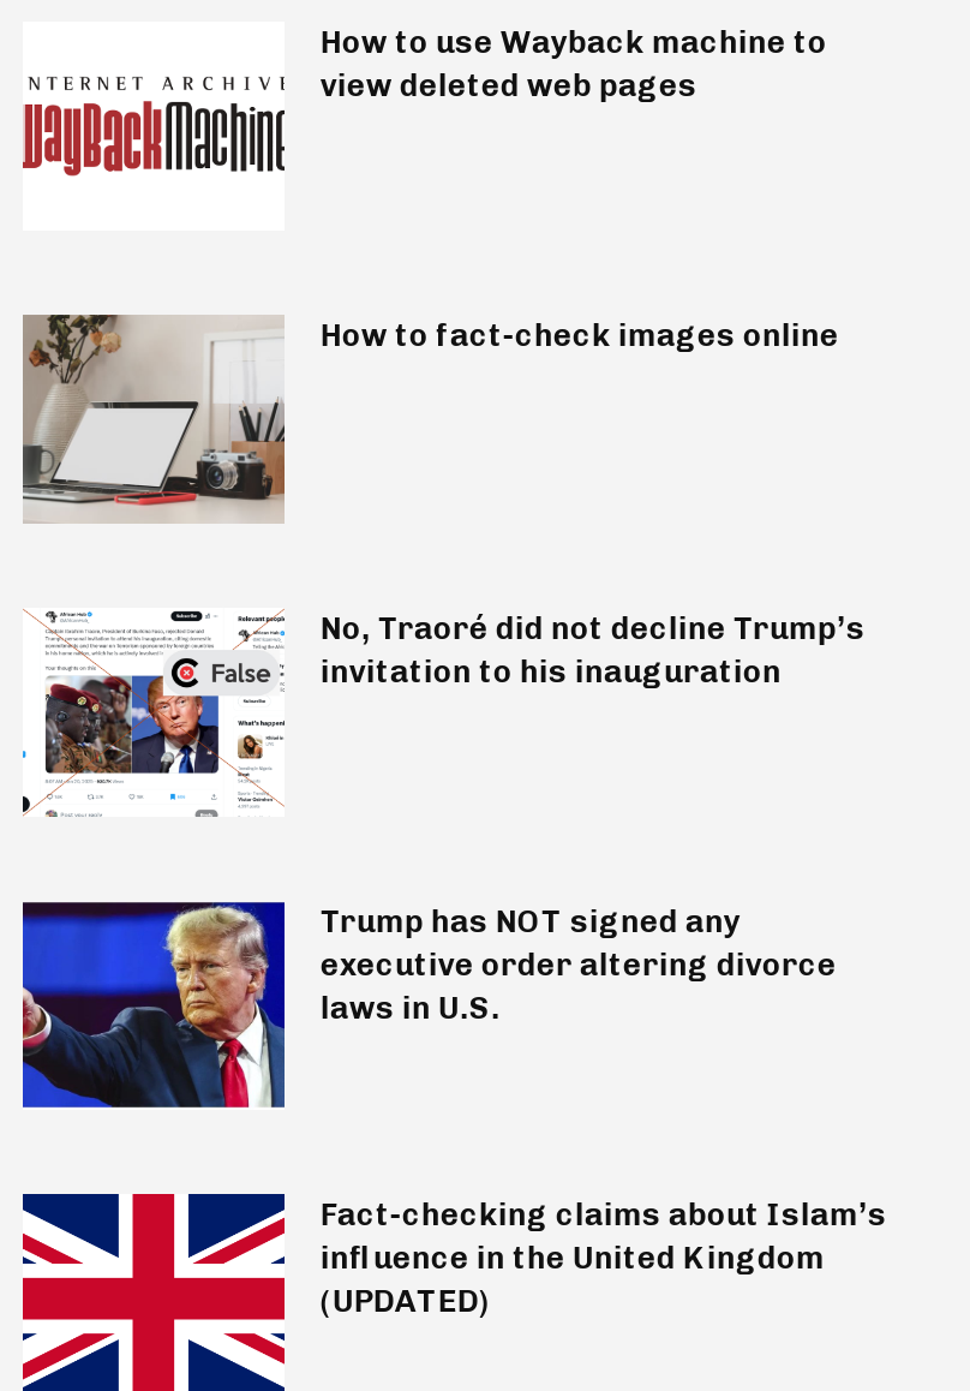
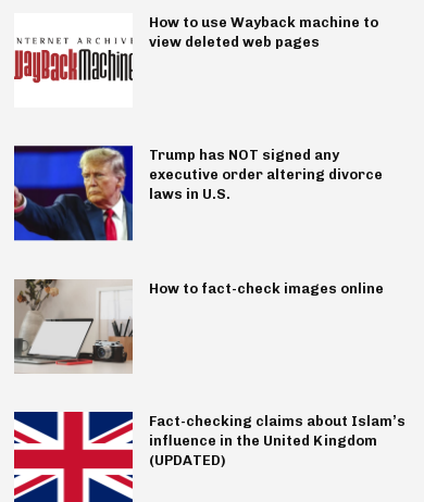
moved [20,314,839,523] -> [13,279,384,374]: [image] | How to fact-check images online
[20,609,865,816] [image] | No, Traoré did not decline Trump’s | invitation to his inauguration -> none
moved [18,900,837,1111] -> [12,146,383,241]: [image] | Trump has NOT signed any | executive order altering divorce | laws in U.S.

